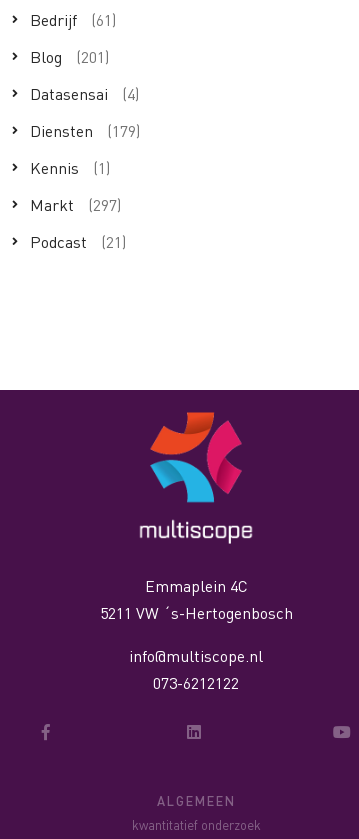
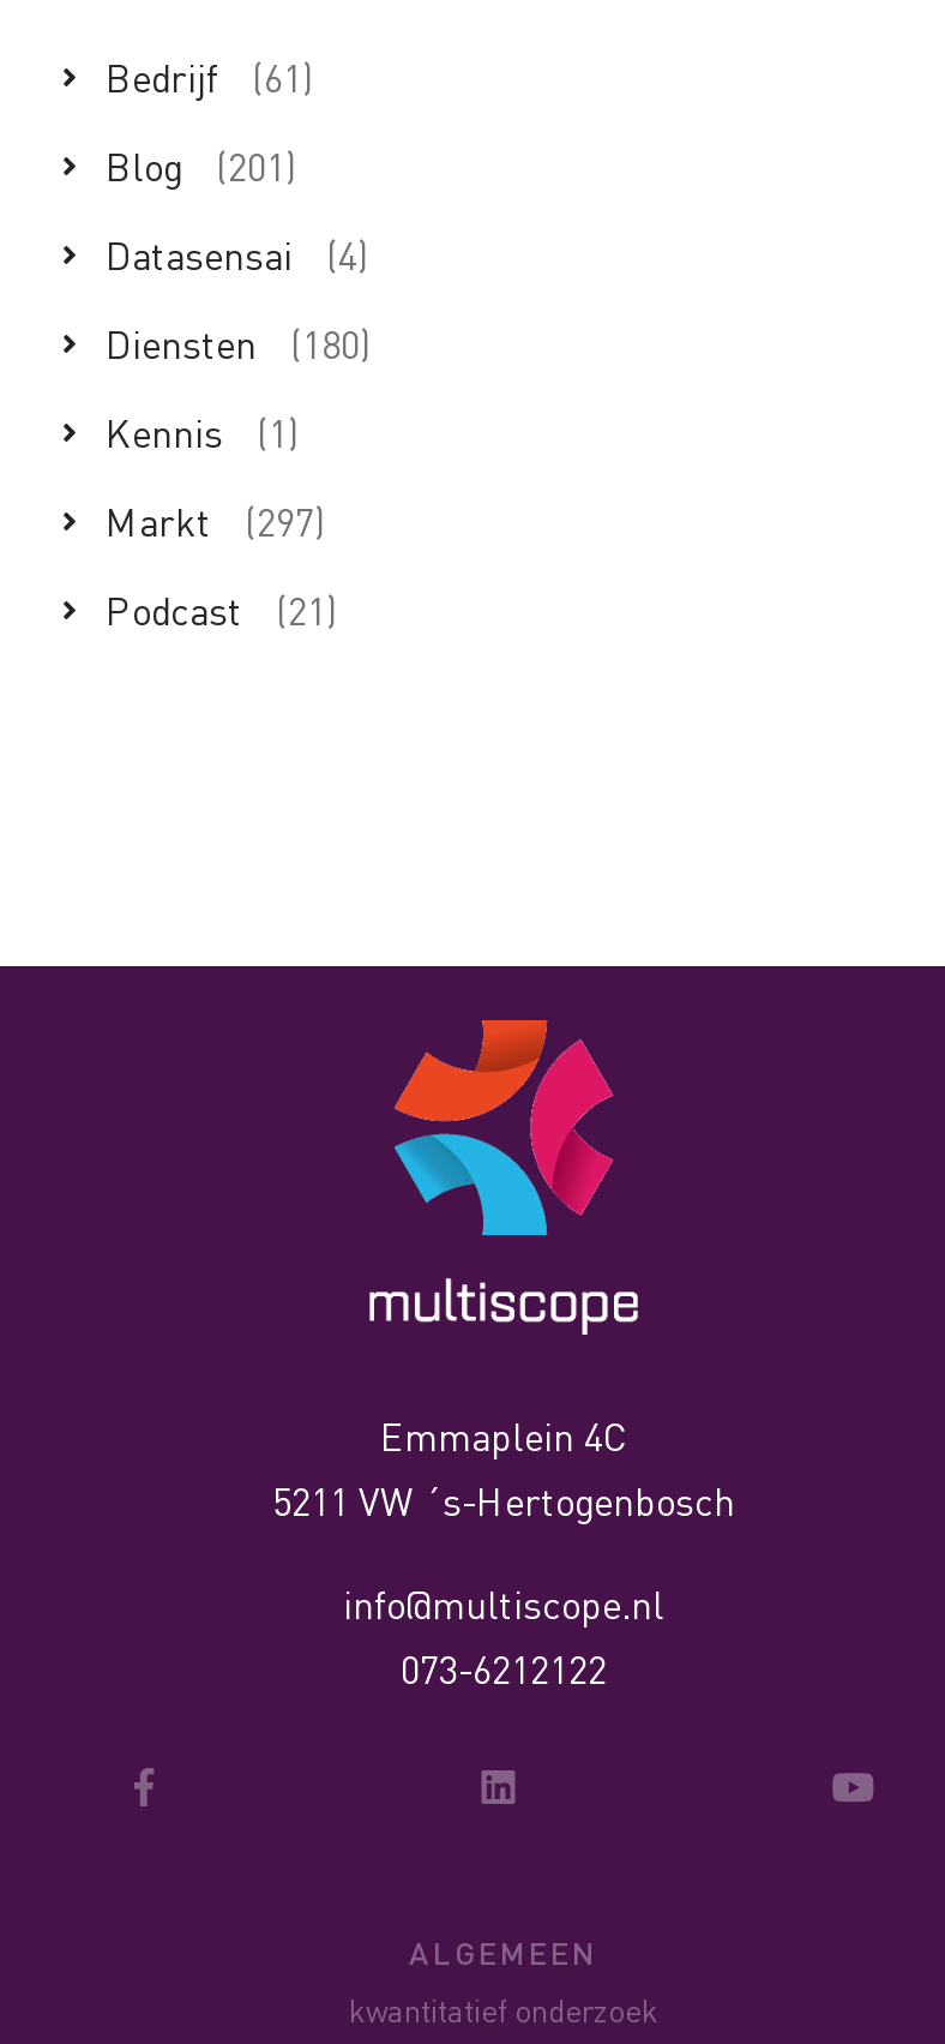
[30,120,140,141] Diensten (179) -> [106,317,369,368] Diensten (180)

